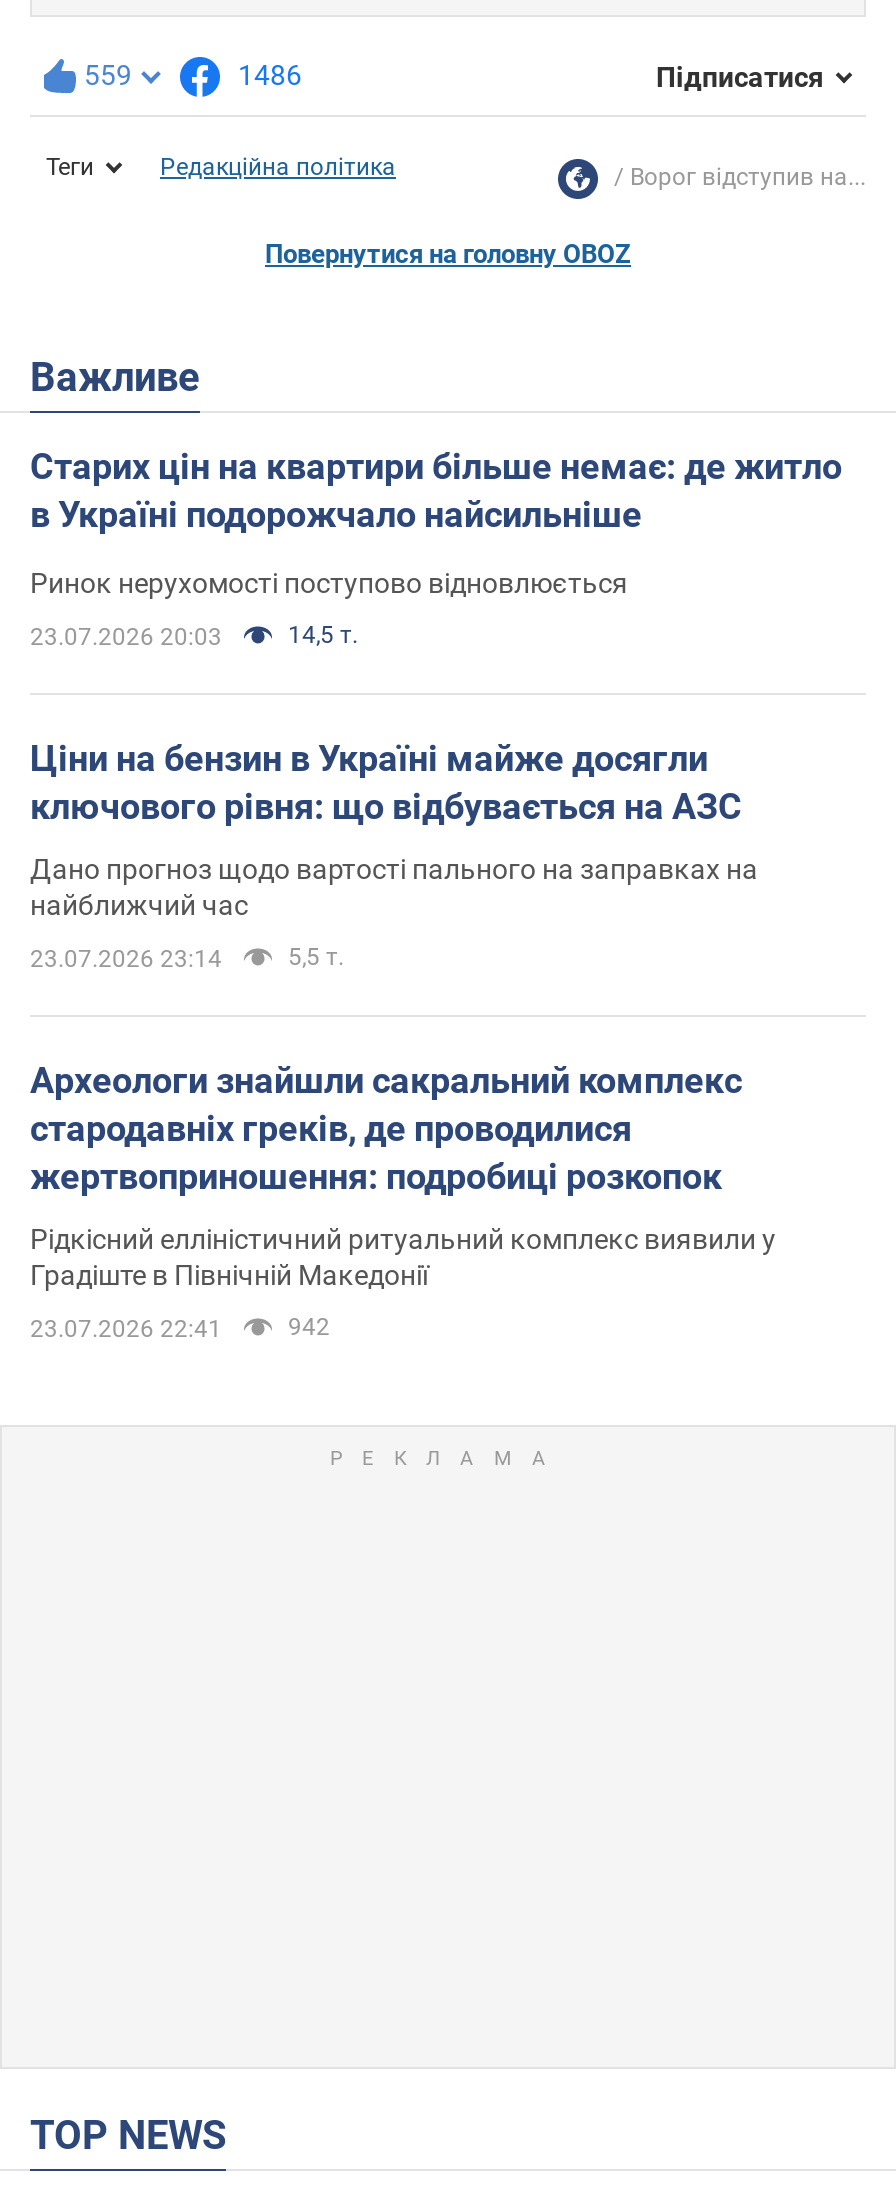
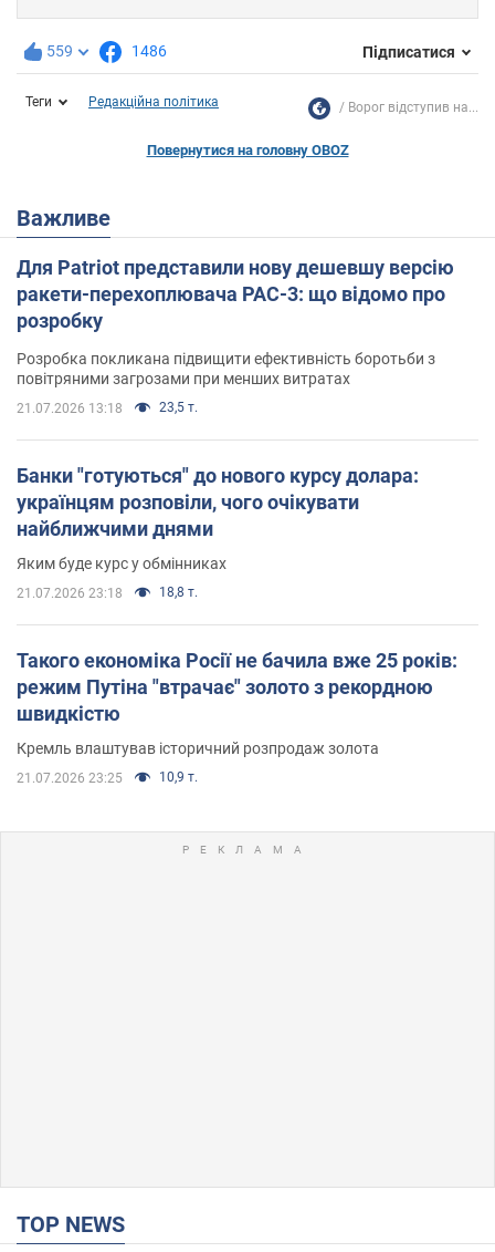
[30,445,842,535] Старих цін на квартири більше немає: де житло | в Україні подорожчало найсильніше -> [17,256,454,332] Для Patriot представили нову дешевшу версію | ракети-перехоплювача PAC-3: що відомо про | розробку
[30,567,628,599] Ринок нерухомості поступово відновлюється -> [17,350,435,387] Розробка покликана підвищити ефективність боротьби з | повітряними загрозами при менших витратах
[30,621,358,651] 23.07.2026 20:03 | 14,5 т. -> [17,400,198,416] 21.07.2026 13:18 | 23,5 т.
[30,737,742,827] Ціни на бензин в Україні майже досягли | ключового рівня: що відбувається на АЗС -> [17,464,419,540] Банки "готуються" до нового курсу долара: | українцям розповіли, чого очікувати | найближчими днями
[30,853,758,921] Дано прогноз щодо вартості пального на заправках на | найближчий час -> [17,555,227,572] Яким буде курс у обмінниках
[30,943,344,973] 23.07.2026 23:14 | 5,5 т. -> [17,584,198,601] 21.07.2026 23:18 | 18,8 т.
[30,1059,742,1197] Археологи знайшли сакральний комплекс | стародавніх греків, де проводилися | жертвоприношення: подробиці розкопок -> [17,649,457,725] Такого економіка Росії не бачила вже 25 років: | режим Путіна "втрачає" золото з рекордною | швидкістю
[30,1223,776,1291] Рідкісний елліністичний ритуальний комплекс виявили у | Градіште в Північній Македонії -> [17,739,379,757] Кремль влаштував історичний розпродаж золота
[30,1313,330,1343] 23.07.2026 22:41 | 942 -> [17,769,198,786] 21.07.2026 23:25 | 10,9 т.

